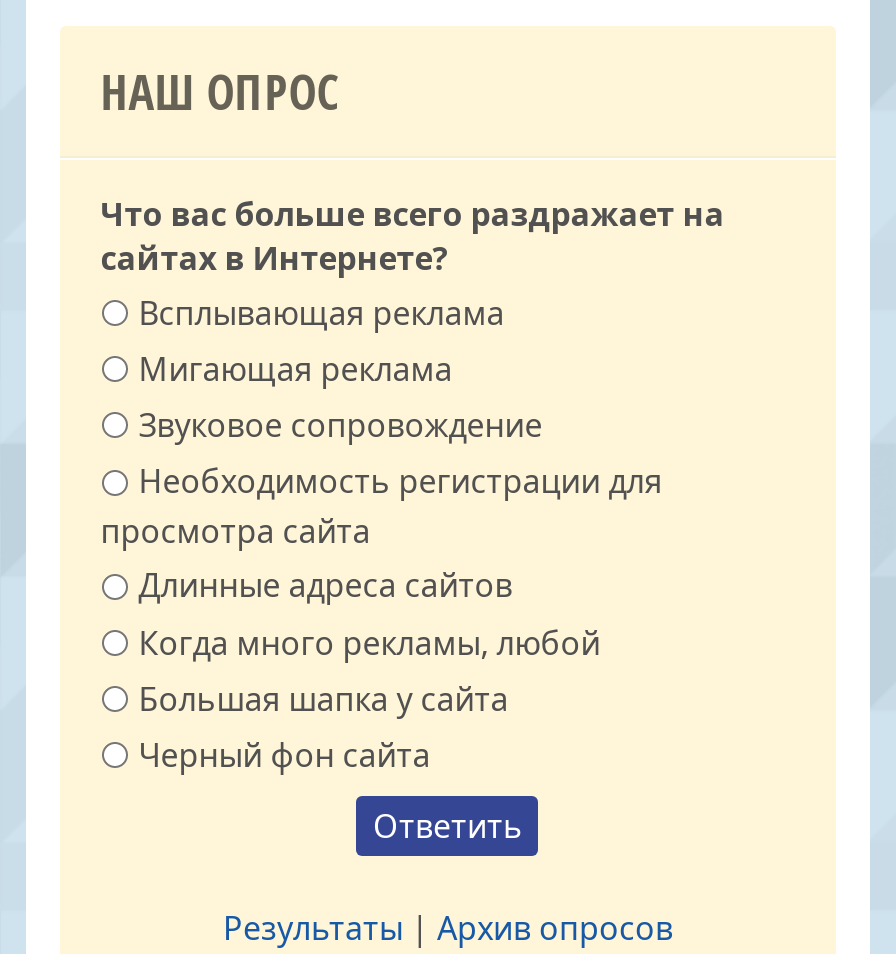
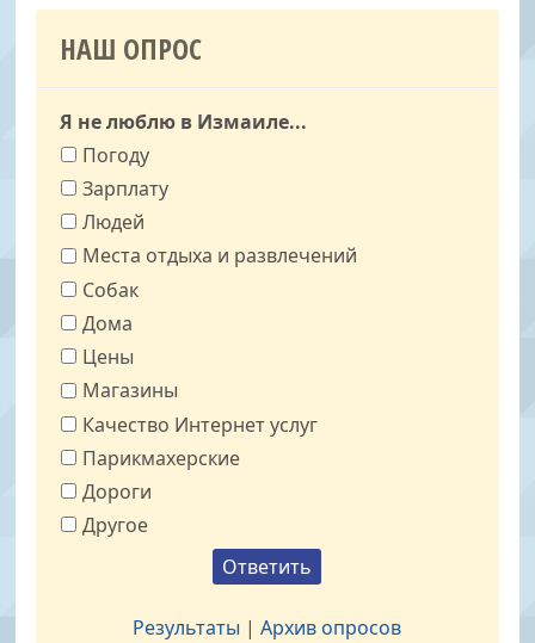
[101,192,725,777] Что вас больше всего раздражает на | сайтах в Интернете? | Всплывающая реклама | Мигающая реклама | Звуковое сопровождение | Необходимость регистрации для | просмотра сайта | Длинные адреса сайтов | Когда много рекламы, любой | Большая шапка у сайта | Черный фон сайта -> [60,108,357,538] Я не люблю в Измаиле... | Погоду | Зарплату | Людей | Места отдыха и развлечений | Собак | Дома | Цены | Магазины | Качество Интернет услуг | Парикмахерские | Дороги | Другое

